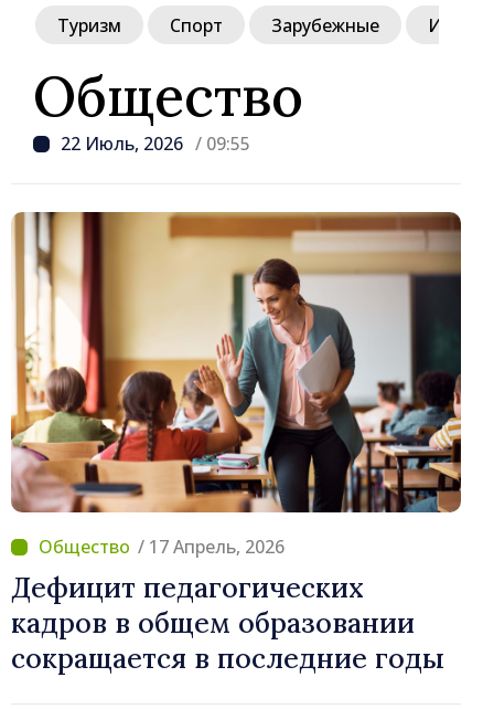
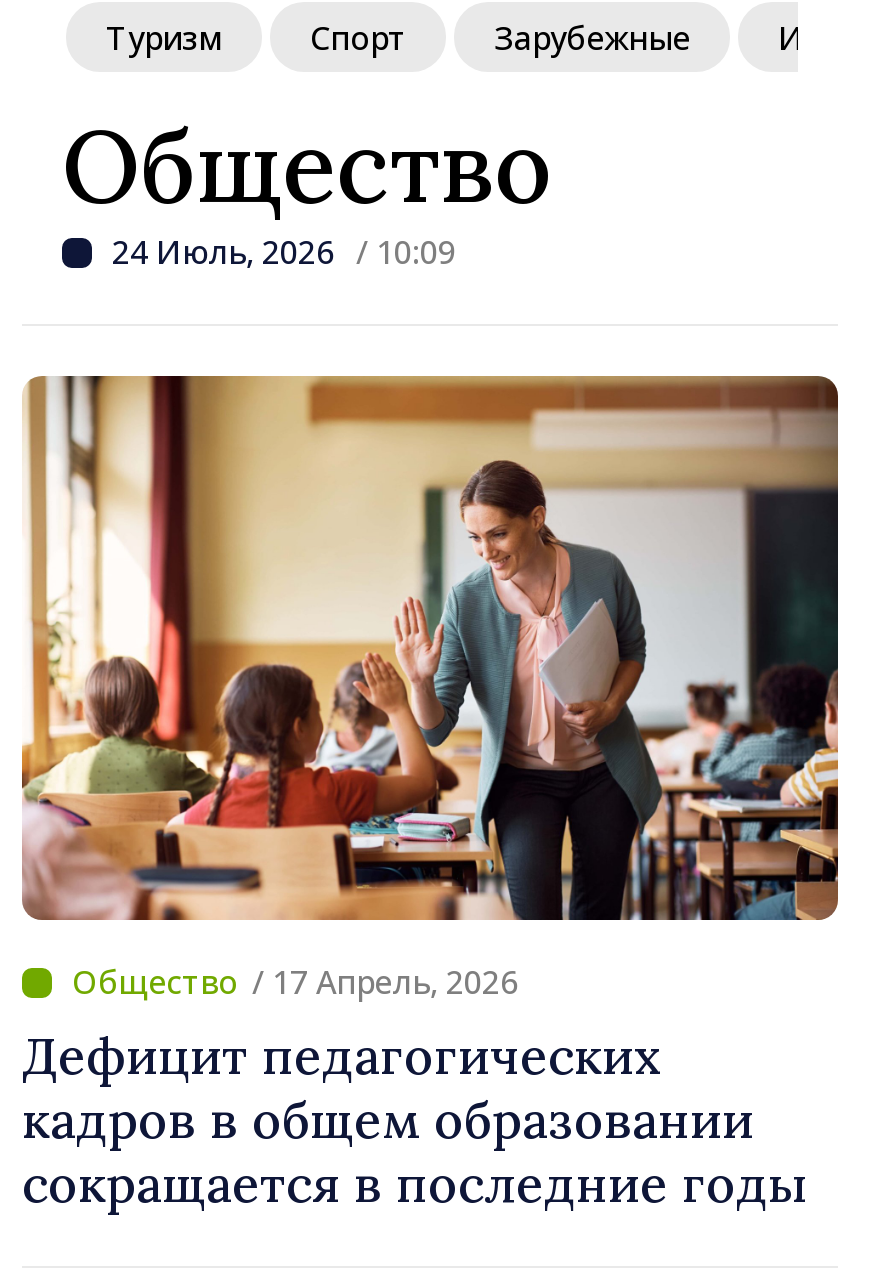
[61,131,250,156] 22 Июль, 2026 / 09:55 -> [112,230,456,274] 24 Июль, 2026 / 10:09

